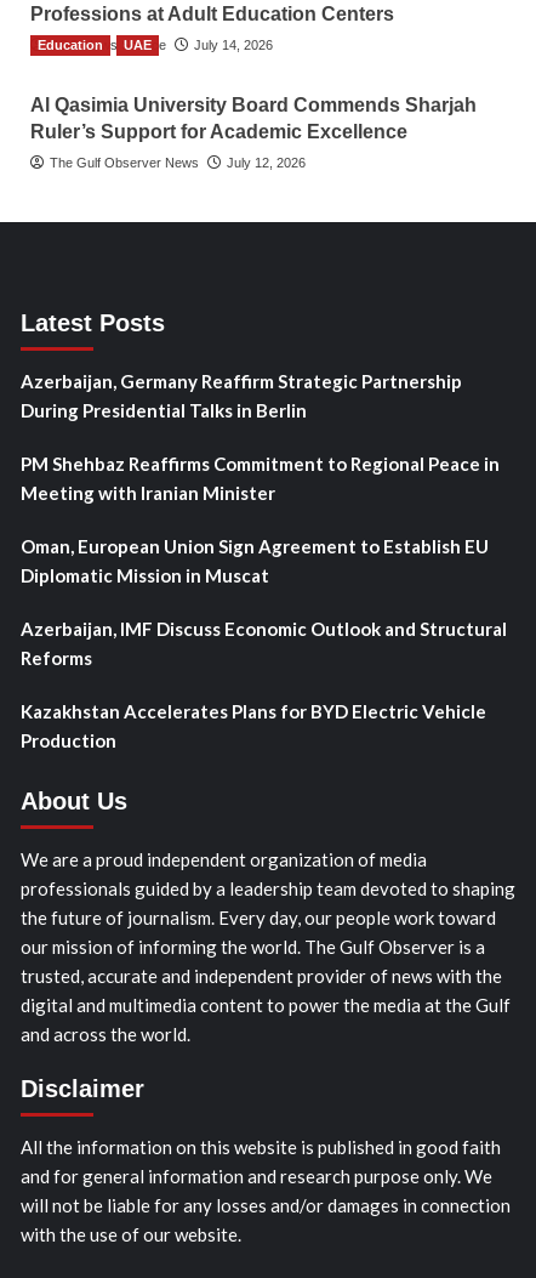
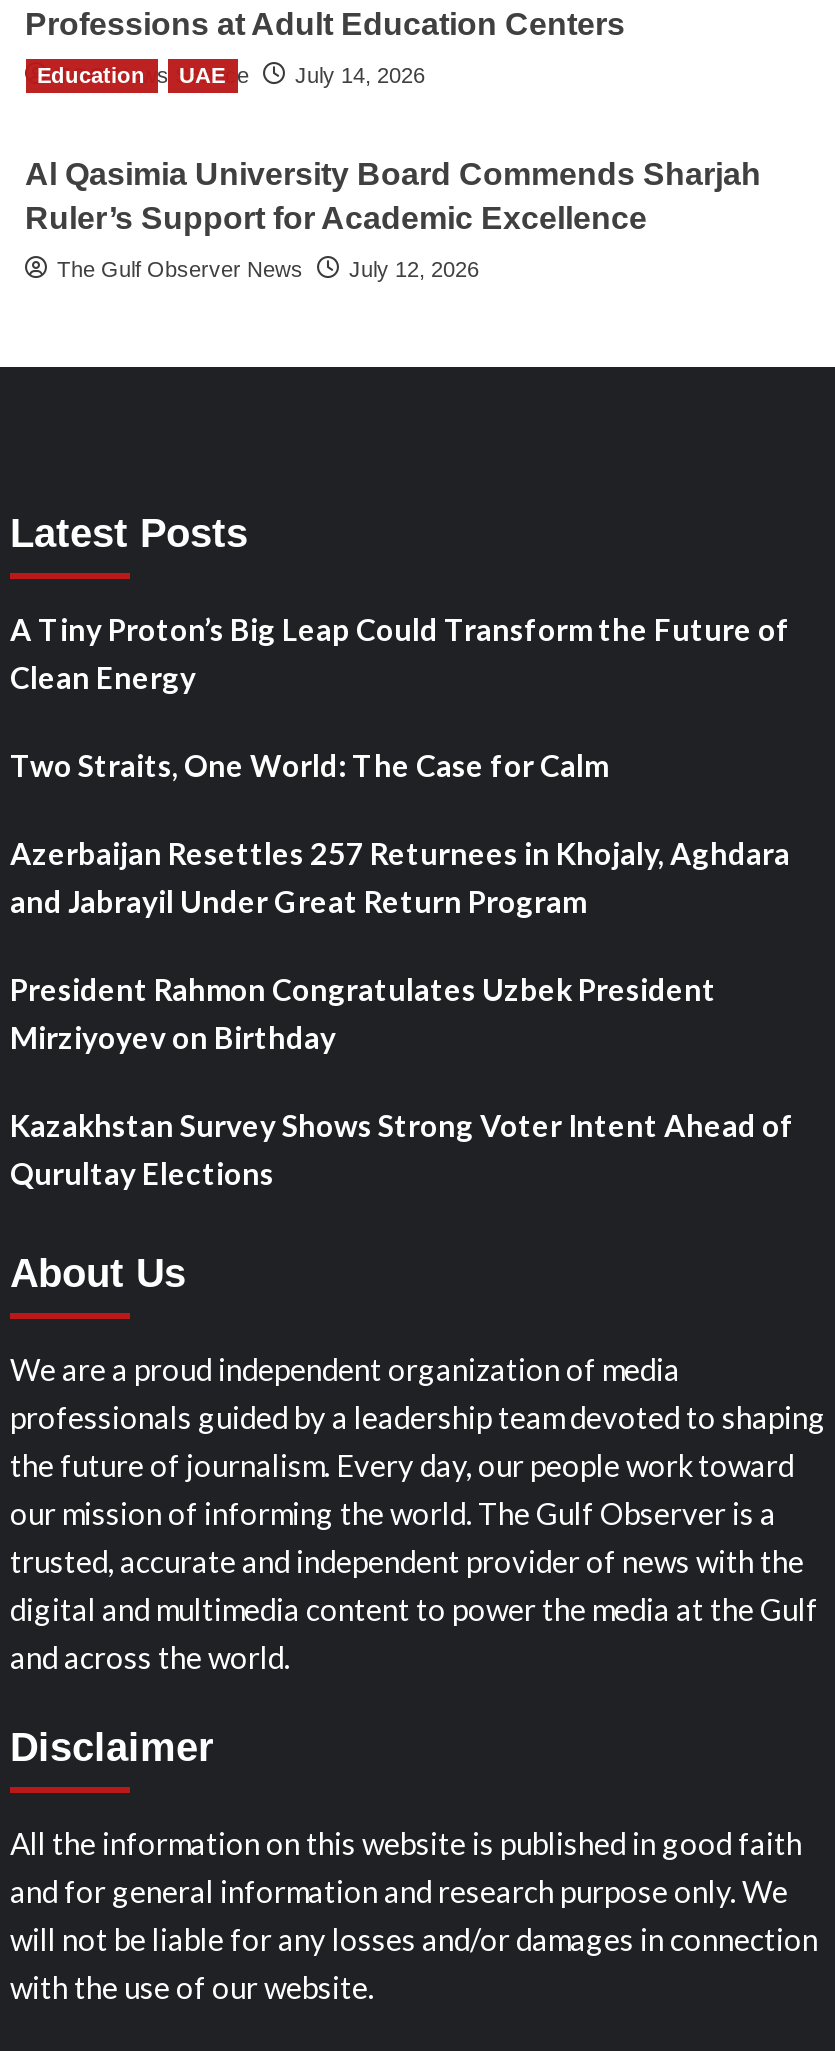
[21,370,462,421] Azerbaijan, Germany Reaffirm Strategic Partnership | During Presidential Talks in Berlin -> [10,610,790,694] A Tiny Proton’s Big Leap Could Transform the Future of | Clean Energy
[21,453,500,504] PM Shehbaz Reaffirms Commitment to Regional Peace in | Meeting with Iranian Minister -> [10,746,608,782] Two Straits, One World: The Case for Calm
[21,535,489,586] Oman, European Union Sign Agreement to Establish EU | Diplomatic Mission in Muscat -> [10,834,790,918] Azerbaijan Resettles 257 Returnees in Khojaly, Aghdara | and Jabrayil Under Great Return Program
[21,618,507,669] Azerbaijan, IMF Discuss Economic Outlook and Structural | Reforms -> [10,970,716,1054] President Rahmon Congratulates Uzbek President | Mirziyoyev on Birthday
[21,700,486,751] Kazakhstan Accelerates Plans for BYD Electric Vehicle | Production -> [10,1106,794,1190] Kazakhstan Survey Shows Strong Voter Intent Ahead of | Qurultay Elections

